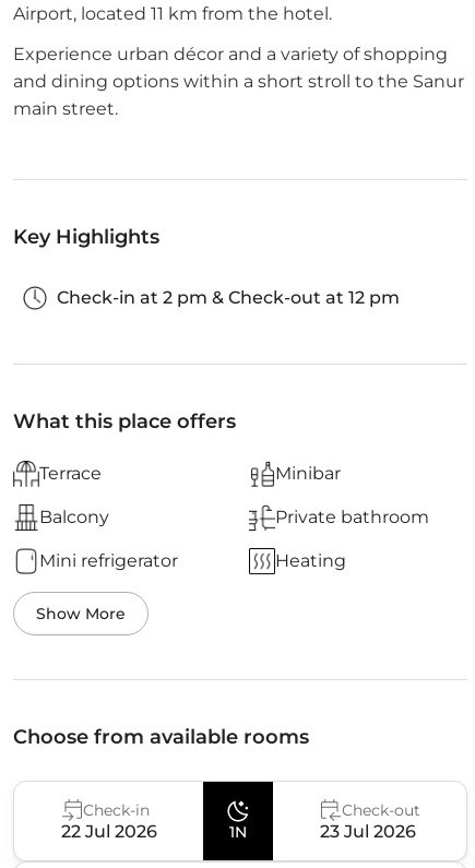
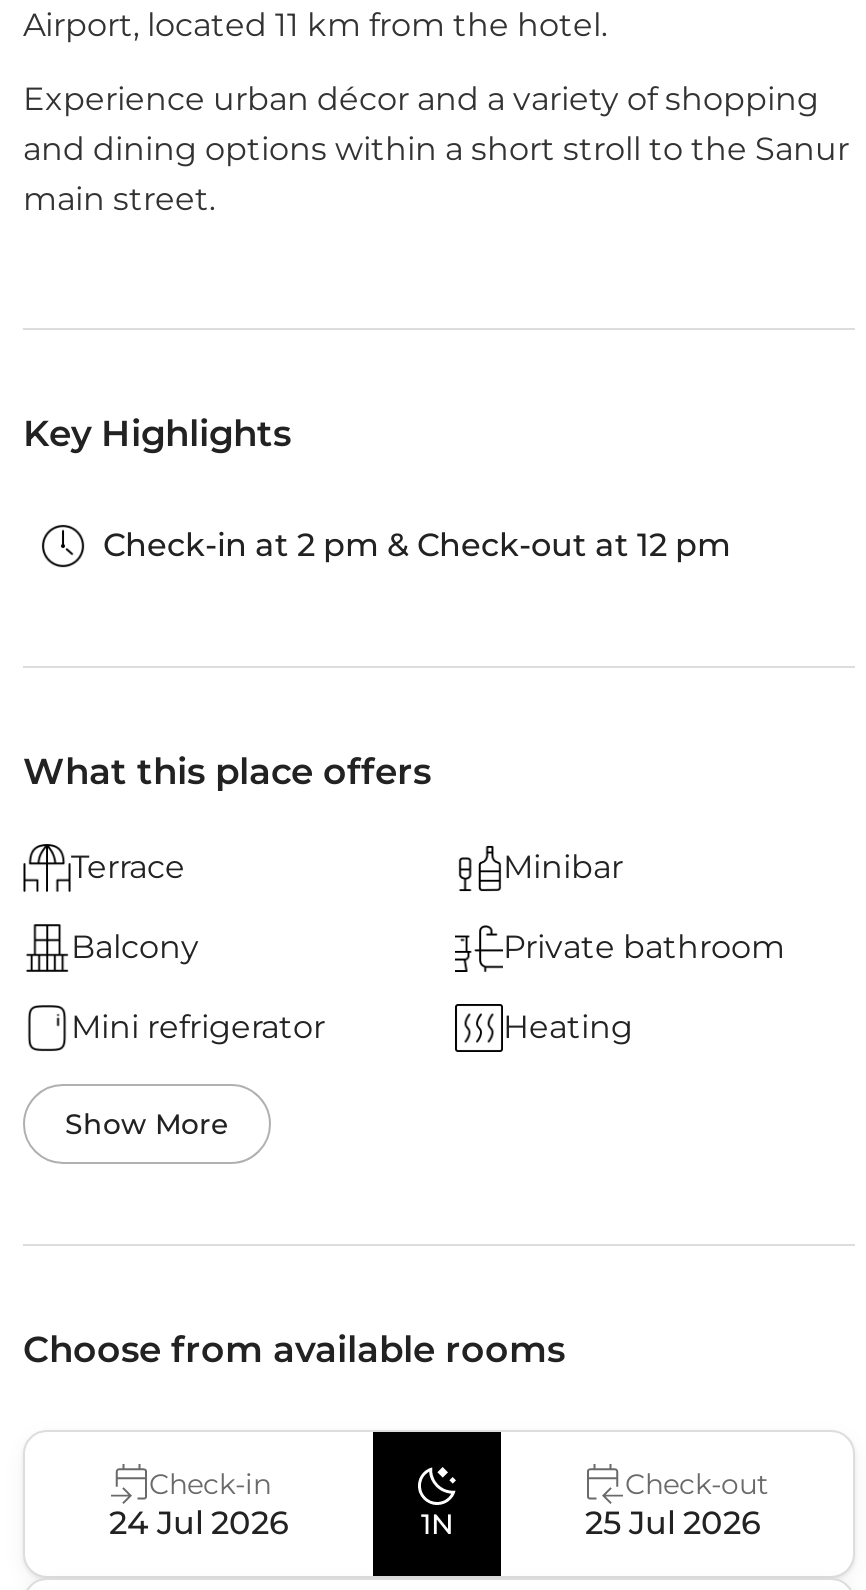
[61,822,157,842] 22 Jul 2026 -> [109,1505,289,1543] 24 Jul 2026
[319,822,415,842] 23 Jul 2026 -> [585,1505,761,1543] 25 Jul 2026

